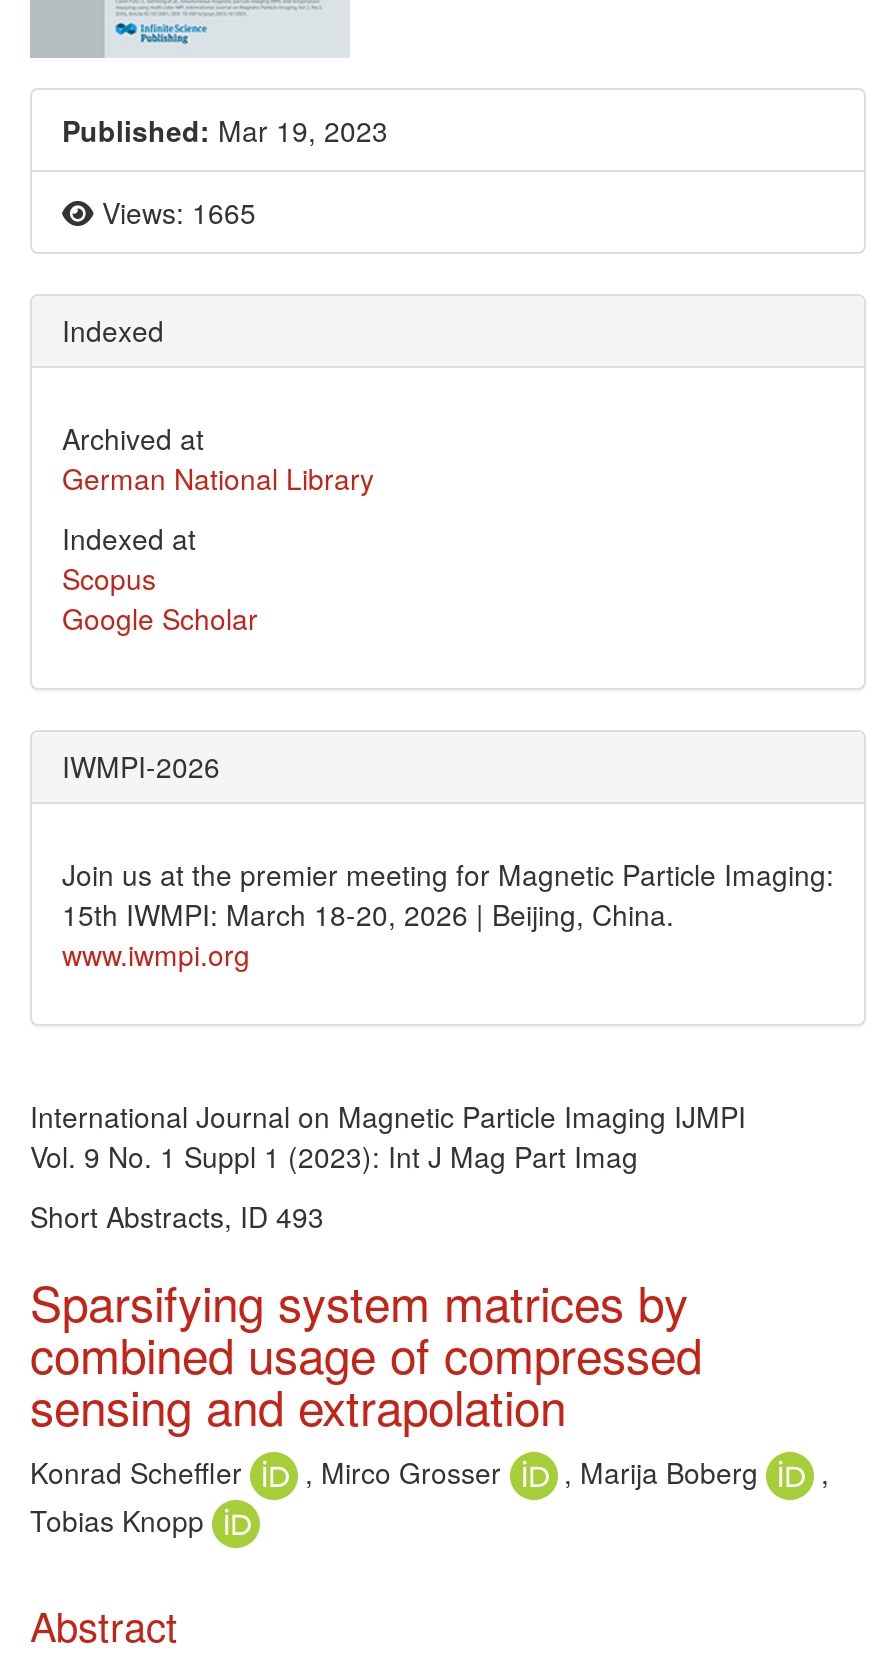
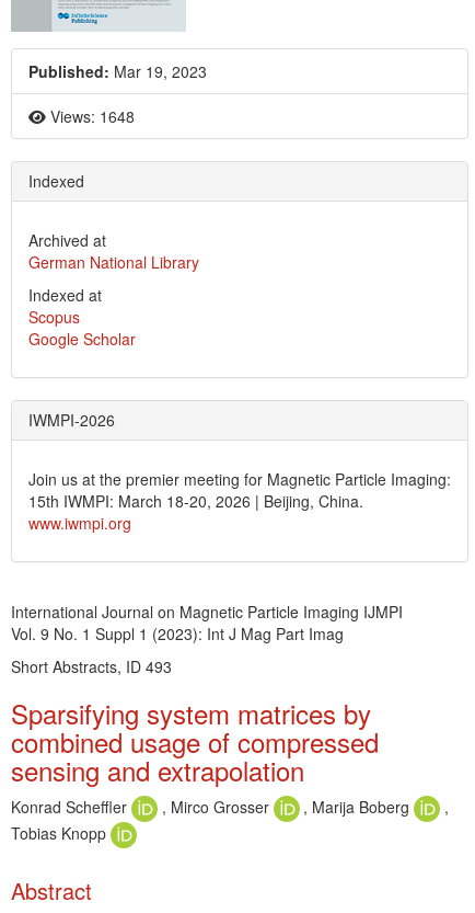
[94,191,256,231] Views: 1665 -> [46,105,135,127] Views: 1648

